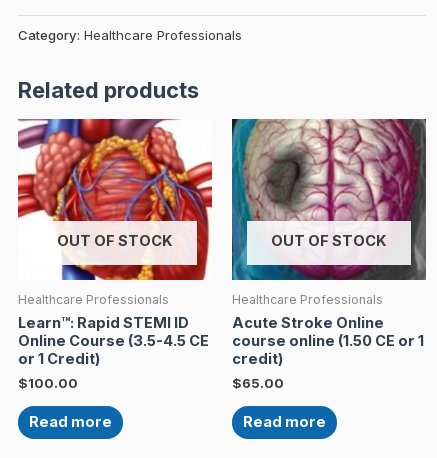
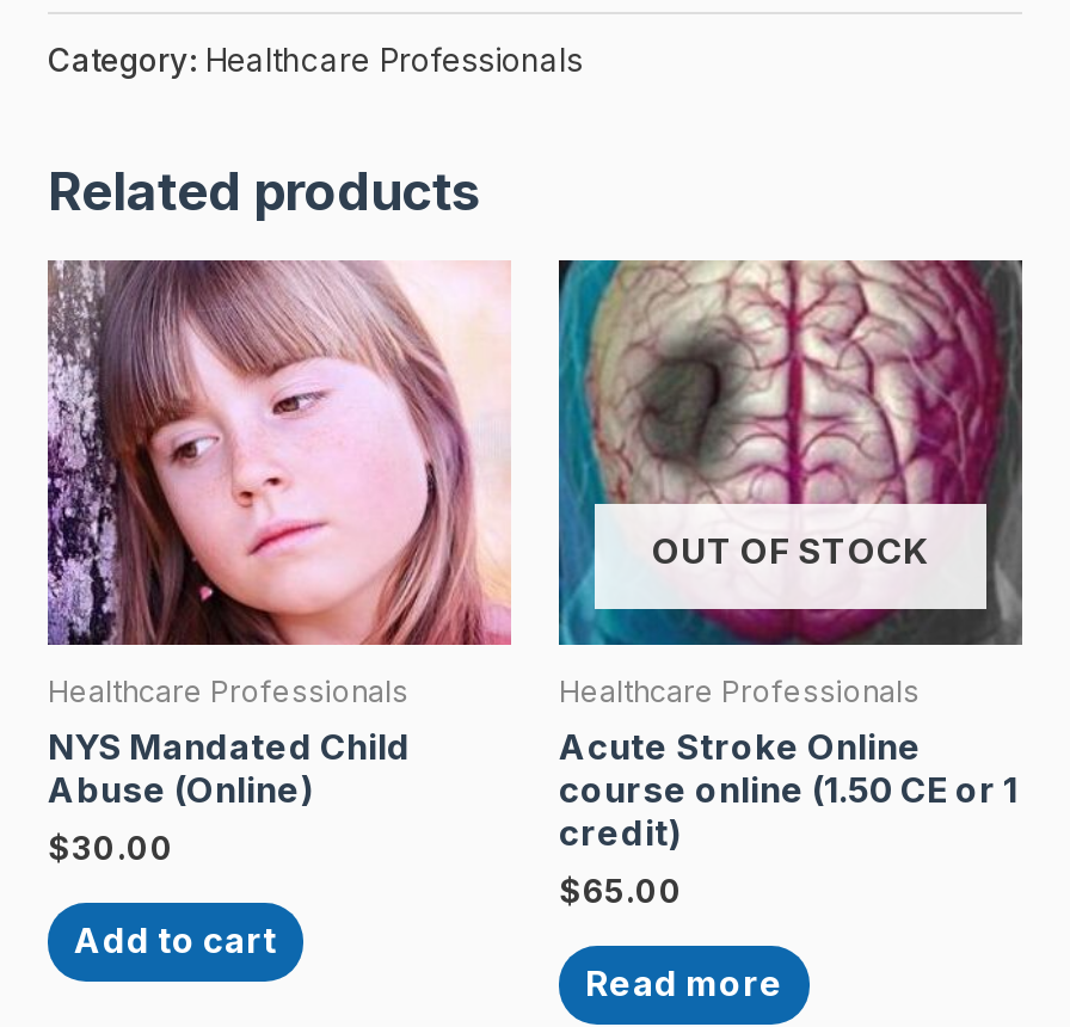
[17,118,213,391] [image] | Learn™: Rapid STEMI ID | Online Course (3.5-4.5 CE | or 1 Credit) | $100.00 -> [45,258,514,867] [image] | NYS Mandated Child | Abuse (Online) | $30.00
[57,232,173,250] OUT OF STOCK -> none
[29,413,112,431] Read more -> [74,920,277,963] Add to cart

